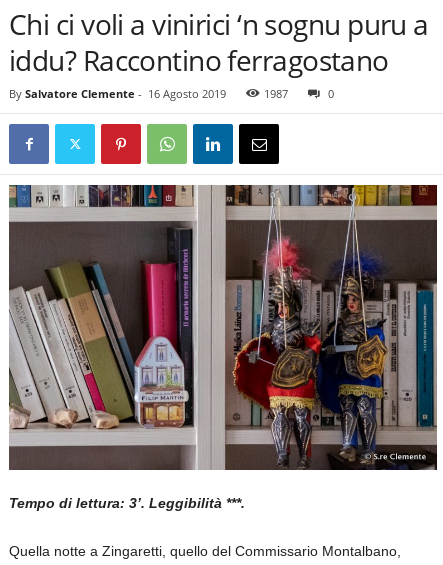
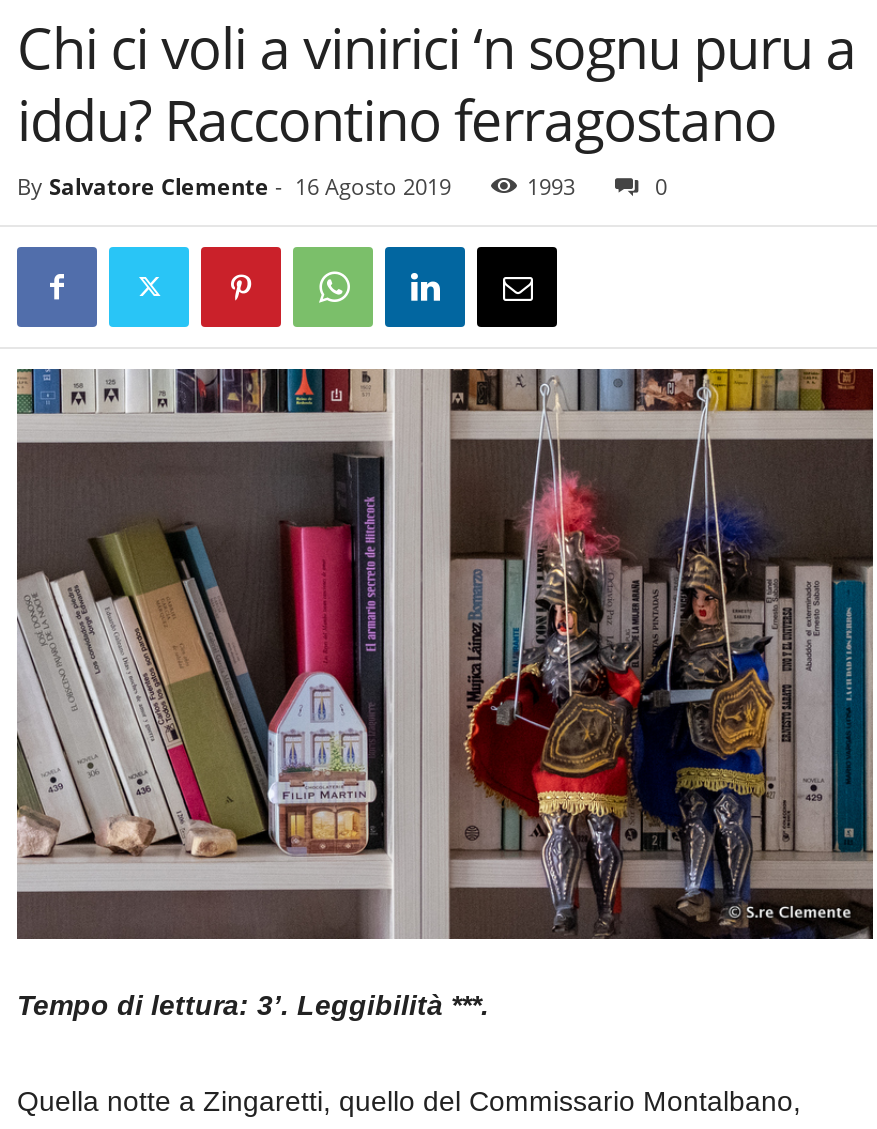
[264,86,288,101] 1987 -> [527,171,575,201] 1993

